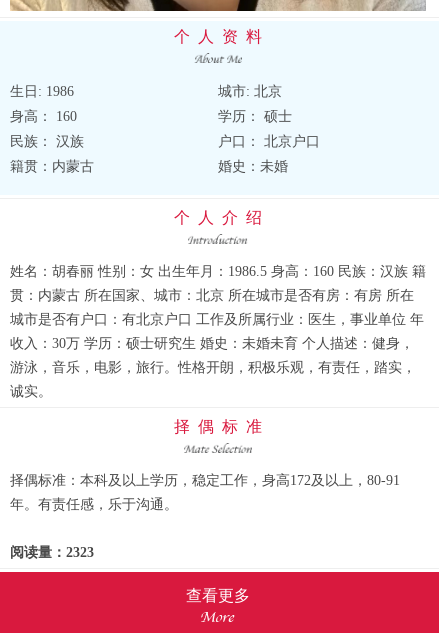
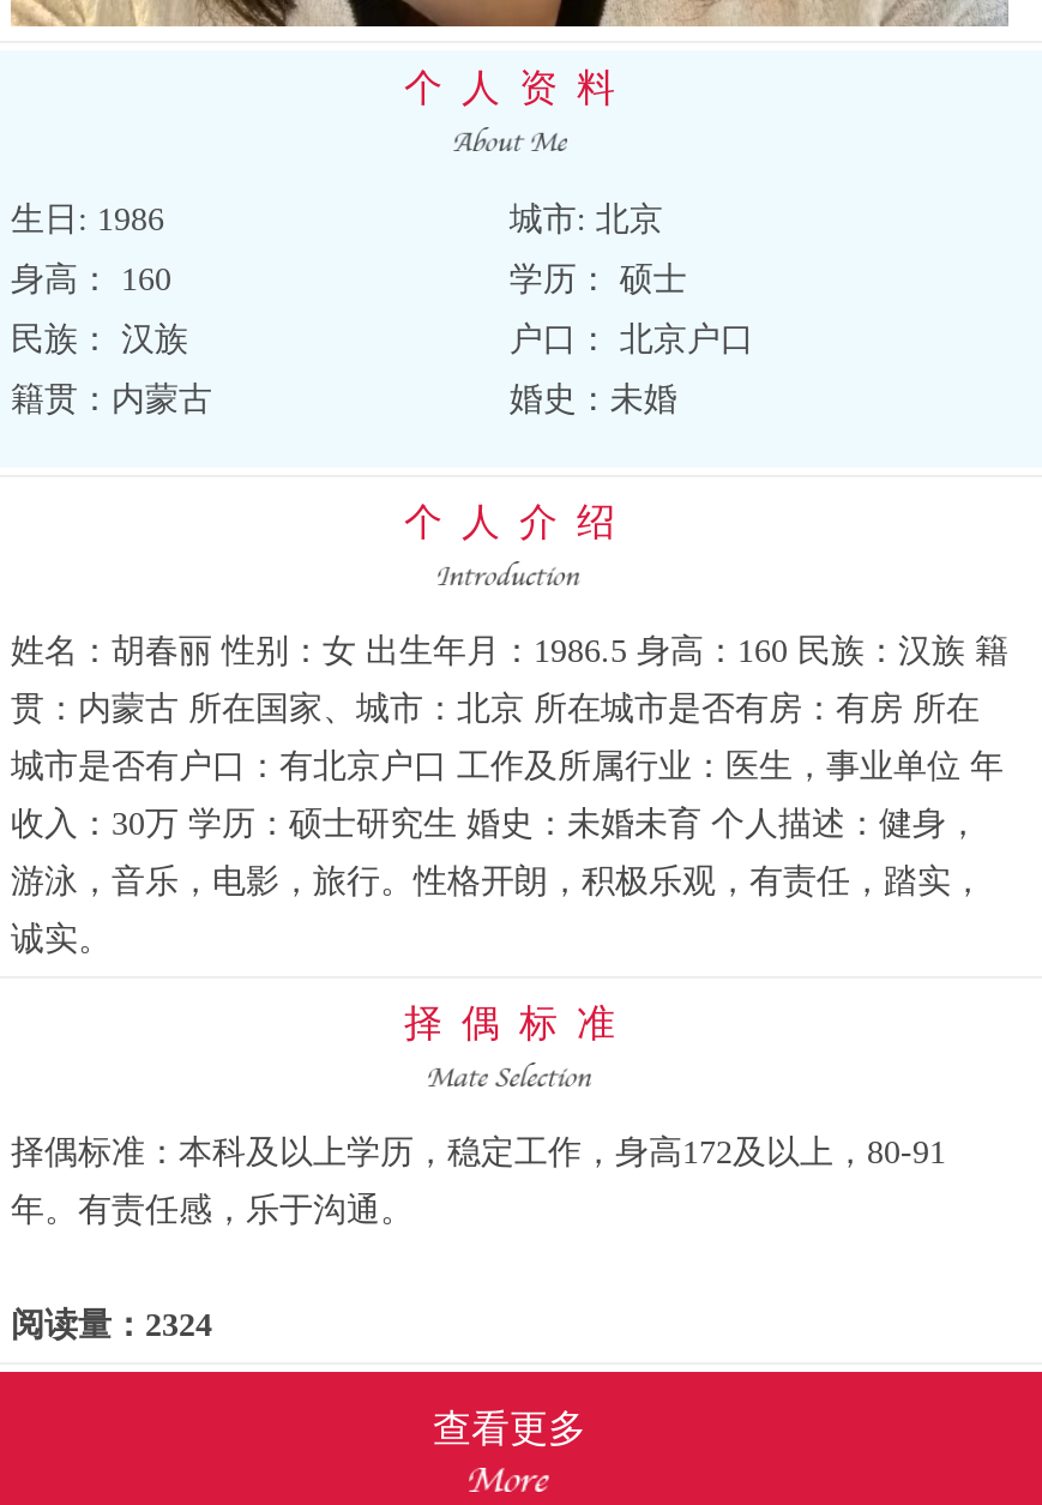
[10,545,94,560] 阅读量：2323 -> [11,1306,212,1342] 阅读量：2324

